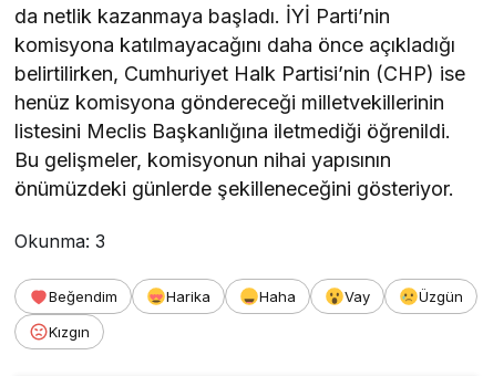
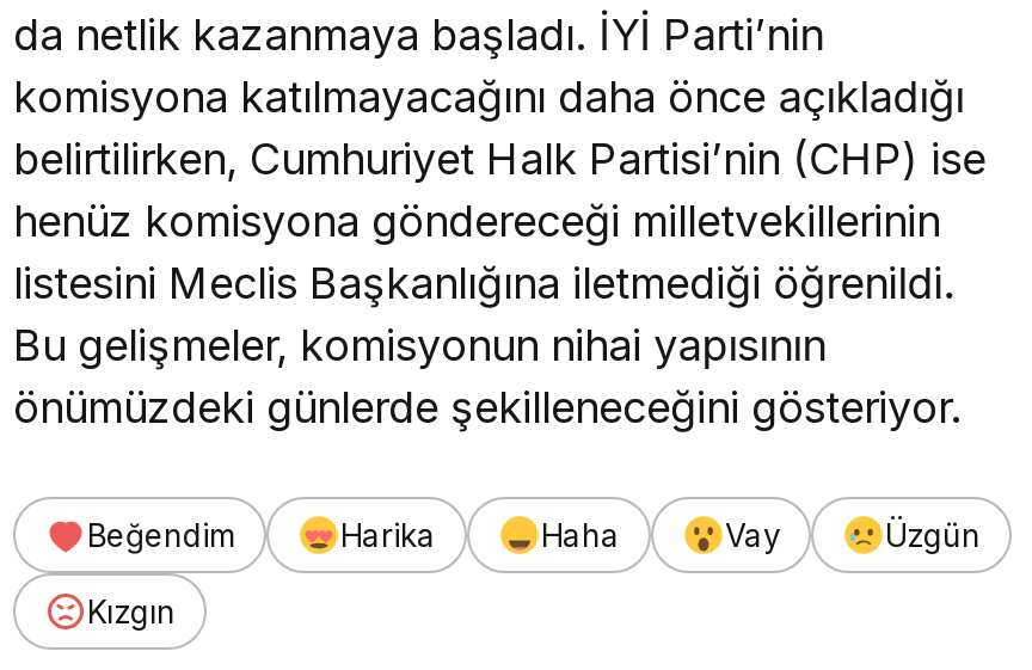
[14,230,105,252] Okunma: 3 -> none

